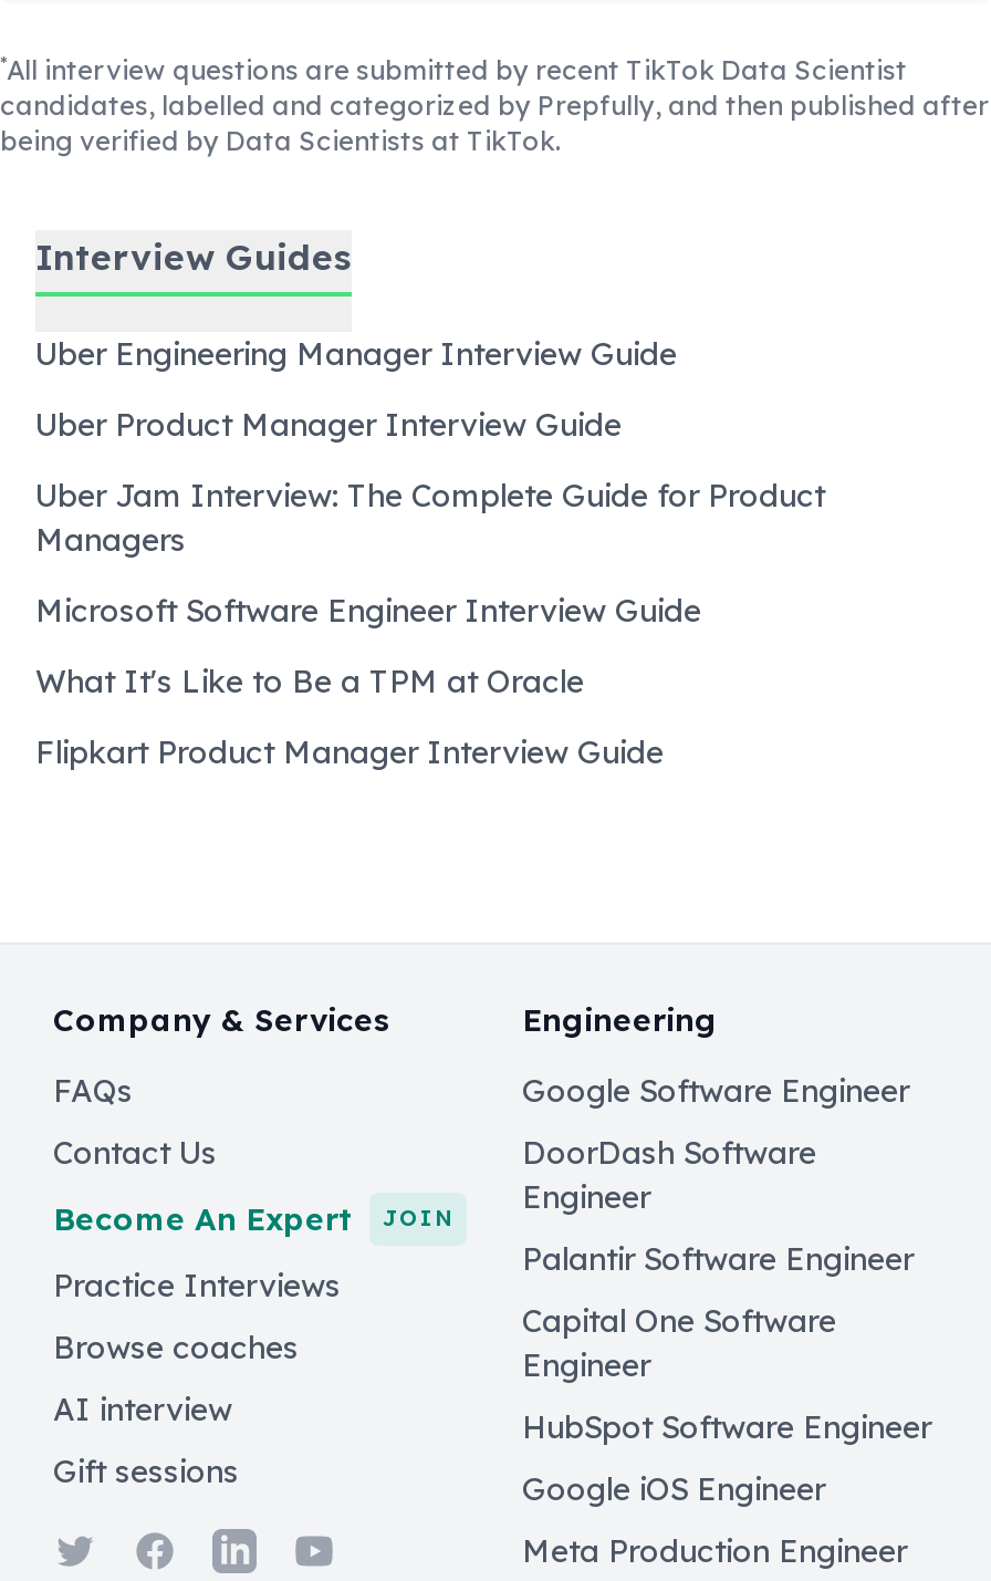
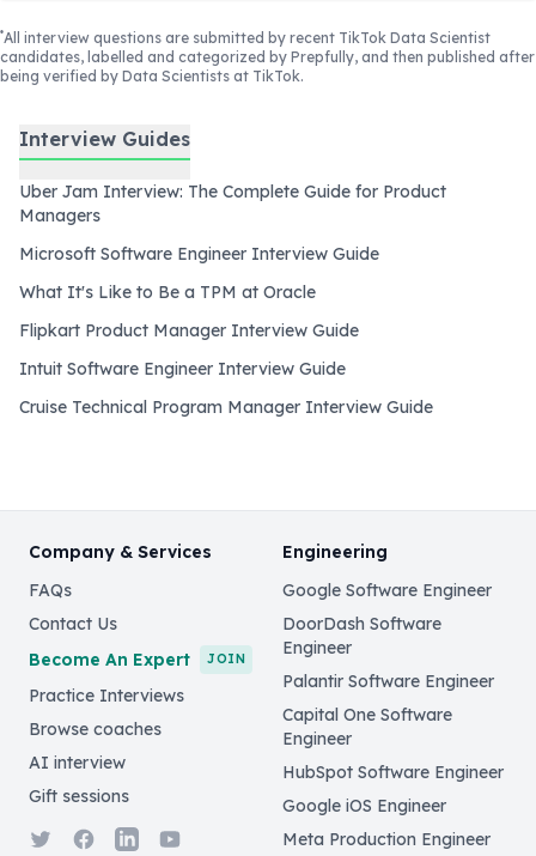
[35,334,677,445] Uber Engineering Manager Interview Guide | Uber Product Manager Interview Guide -> none
moved [35,476,825,772] -> [19,181,446,341]: Uber Jam Interview: The Complete Guide for Product | Managers | Microsoft Software Engineer Interview Guide | What It's Like to Be a TPM at Oracle | Flipkart Product Manager Interview Guide
none -> [19,358,433,418] Intuit Software Engineer Interview Guide | Cruise Technical Program Manager Interview Guide

